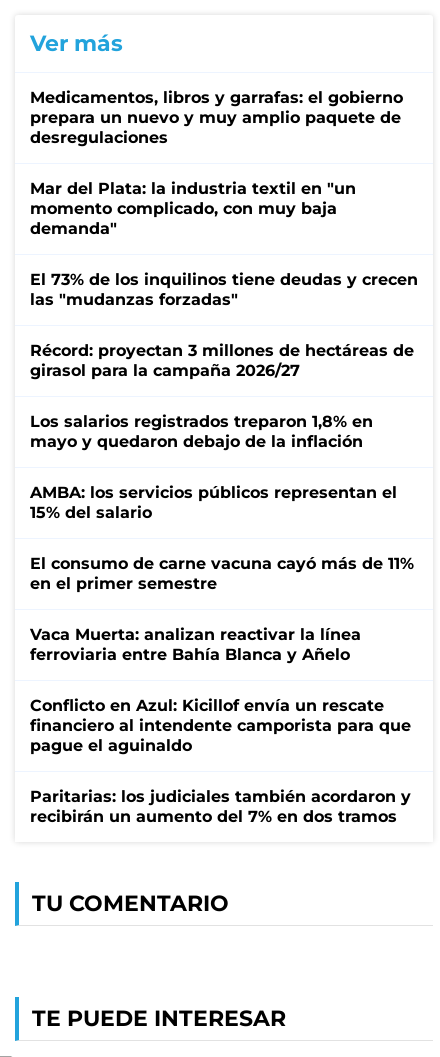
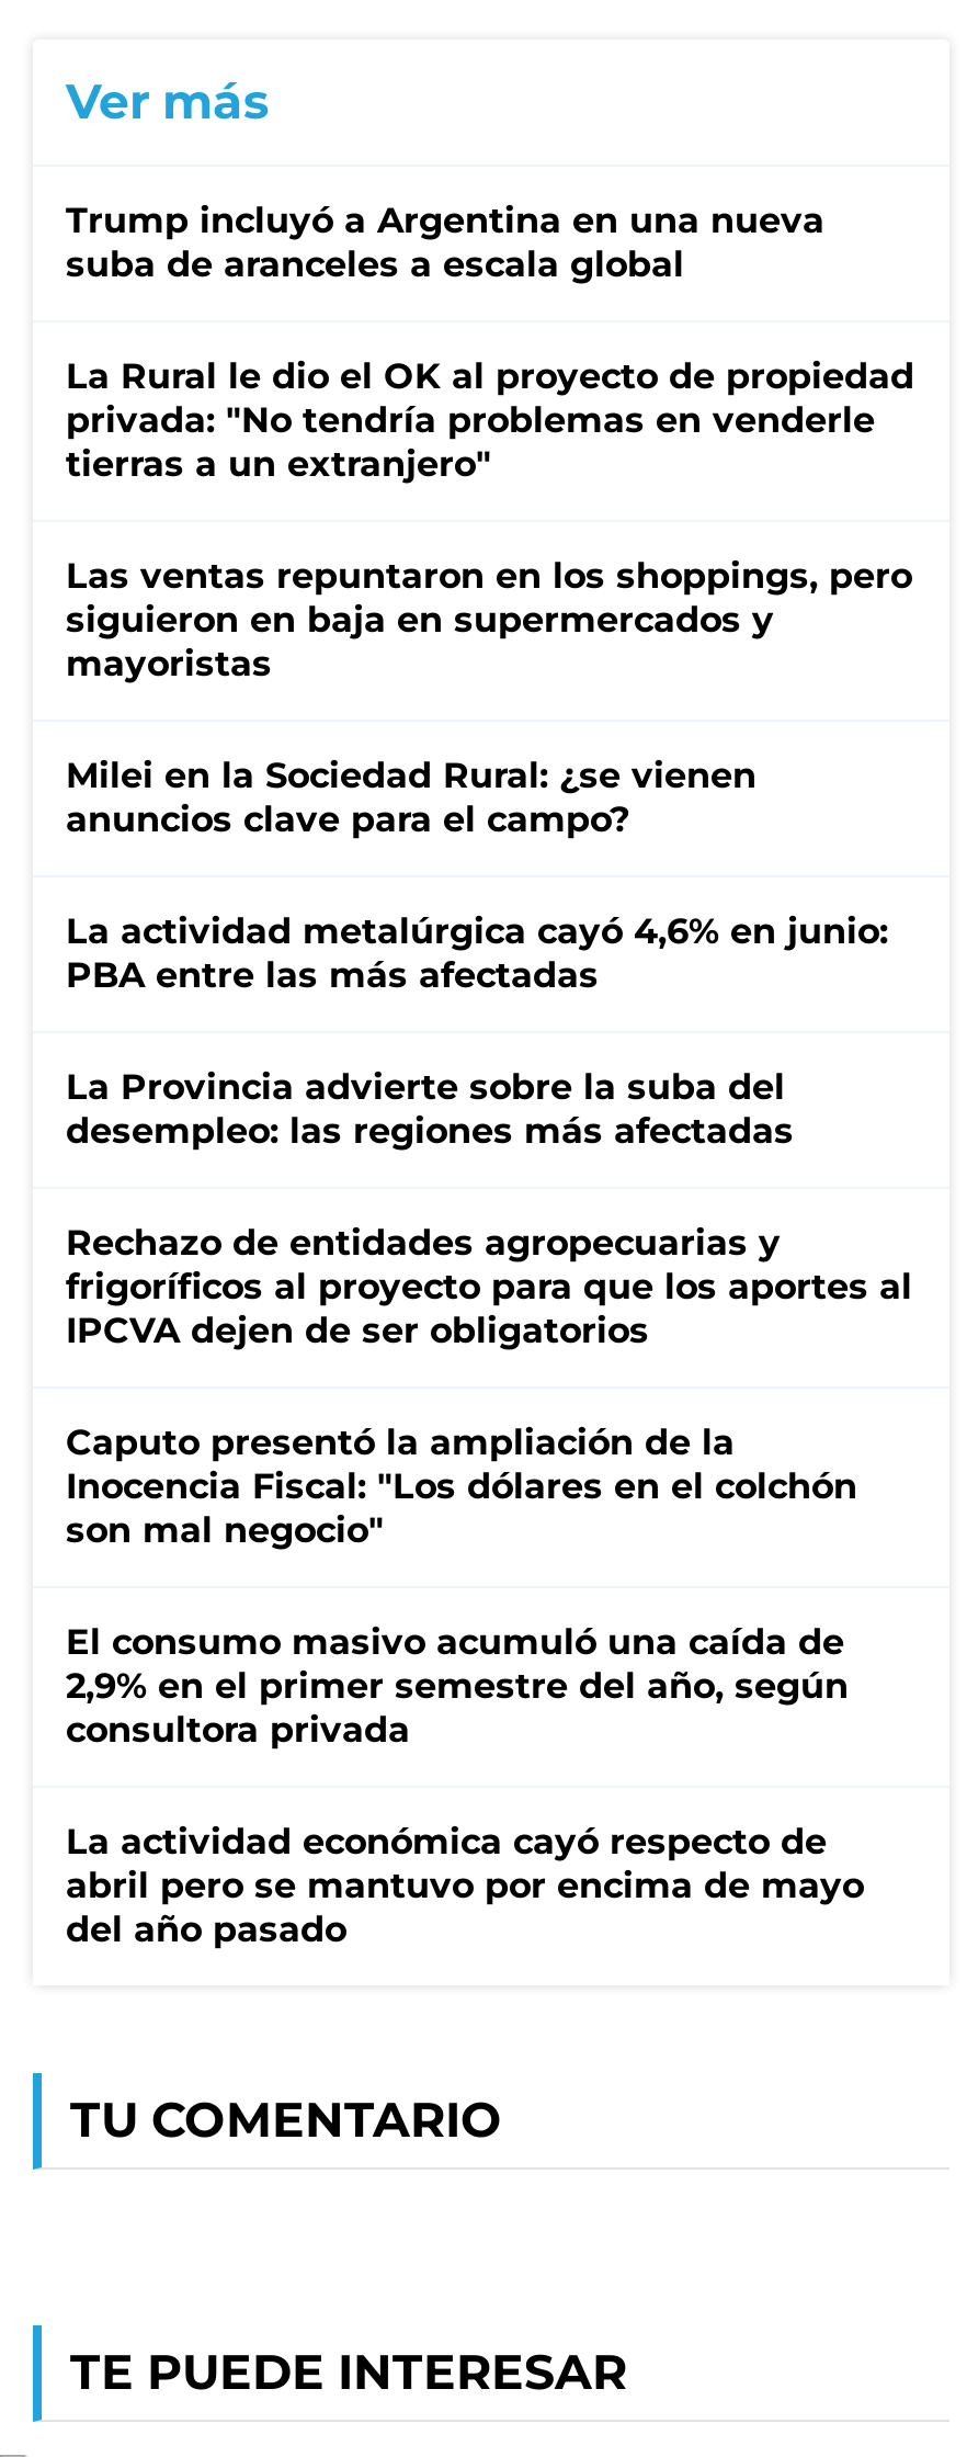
[30,88,403,147] Medicamentos, libros y garrafas: el gobierno | prepara un nuevo y muy amplio paquete de | desregulaciones -> [66,199,824,285] Trump incluyó a Argentina en una nueva | suba de aranceles a escala global
[30,179,356,238] Mar del Plata: la industria textil en "un | momento complicado, con muy baja | demanda" -> [66,355,914,485] La Rural le dio el OK al proyecto de propiedad | privada: "No tendría problemas en venderle | tierras a un extranjero"
[30,270,418,309] El 73% de los inquilinos tiene deudas y crecen | las "mudanzas forzadas" -> [66,555,912,684] Las ventas repuntaron en los shoppings, pero | siguieron en baja en supermercados y | mayoristas
[30,341,414,380] Récord: proyectan 3 millones de hectáreas de | girasol para la campaña 2026/27 -> [66,754,756,840] Milei en la Sociedad Rural: ¿se vienen | anuncios clave para el campo?
[30,412,373,451] Los salarios registrados treparon 1,8% en | mayo y quedaron debajo de la inflación -> [66,910,888,996] La actividad metalúrgica cayó 4,6% en junio: | PBA entre las más afectadas
[30,483,397,522] AMBA: los servicios públicos representan el | 15% del salario -> [66,1066,794,1151] La Provincia advierte sobre la suba del | desempleo: las regiones más afectadas
[30,554,414,593] El consumo de carne vacuna cayó más de 11% | en el primer semestre -> [66,1222,912,1351] Rechazo de entidades agropecuarias y | frigoríficos al proyecto para que los aportes al | IPCVA dejen de ser obligatorios
[30,625,361,664] Vaca Muerta: analizan reactivar la línea | ferroviaria entre Bahía Blanca y Añelo -> [66,1421,857,1551] Caputo presentó la ampliación de la | Inocencia Fiscal: "Los dólares en el colchón | son mal negocio"
[30,696,411,755] Conflicto en Azul: Kicillof envía un rescate | financiero al intendente camporista para que | pague el aguinaldo -> [66,1621,849,1750] El consumo masivo acumuló una caída de | 2,9% en el primer semestre del año, según | consultora privada
[30,787,411,826] Paritarias: los judiciales también acordaron y | recibirán un aumento del 7% en dos tramos -> [66,1821,864,1950] La actividad económica cayó respecto de | abril pero se mantuvo por encima de mayo | del año pasado

